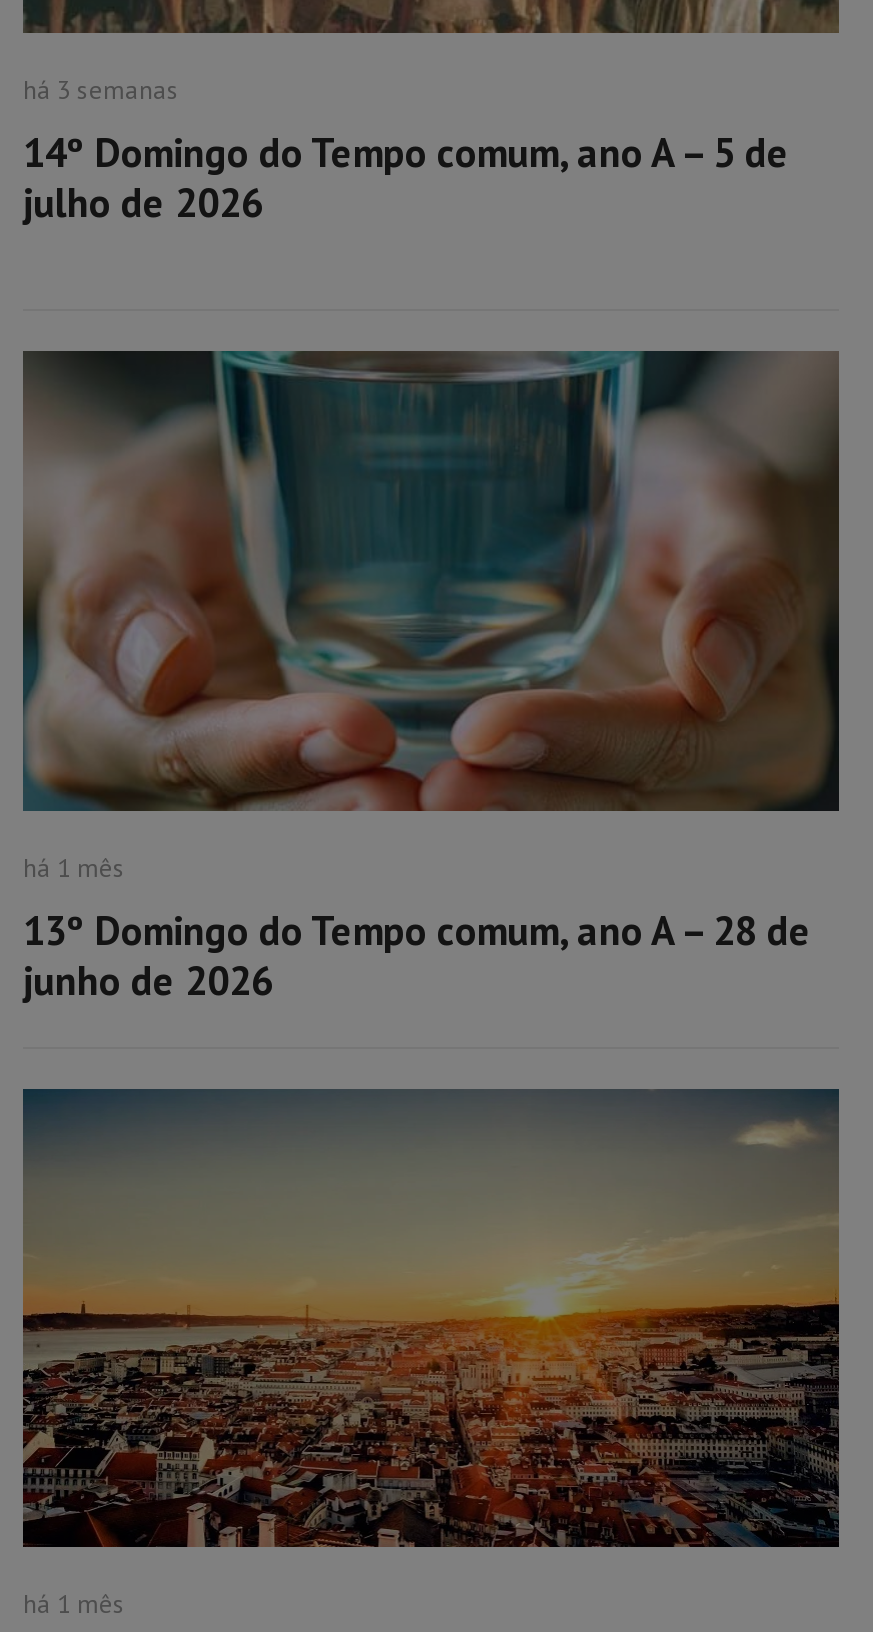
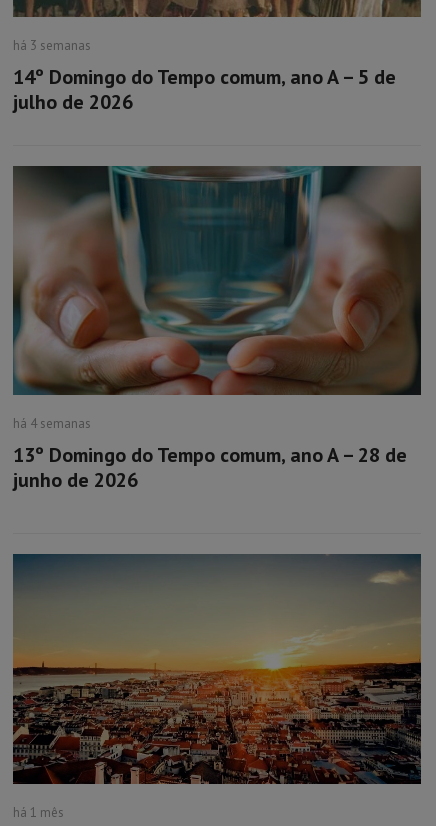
[23,850,125,884] há 1 mês -> [13,415,91,432] há 4 semanas

